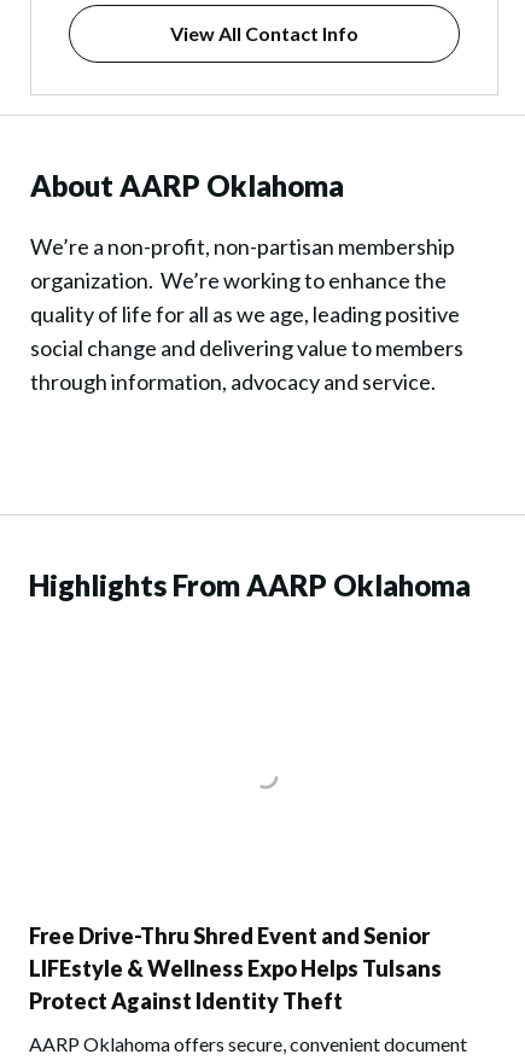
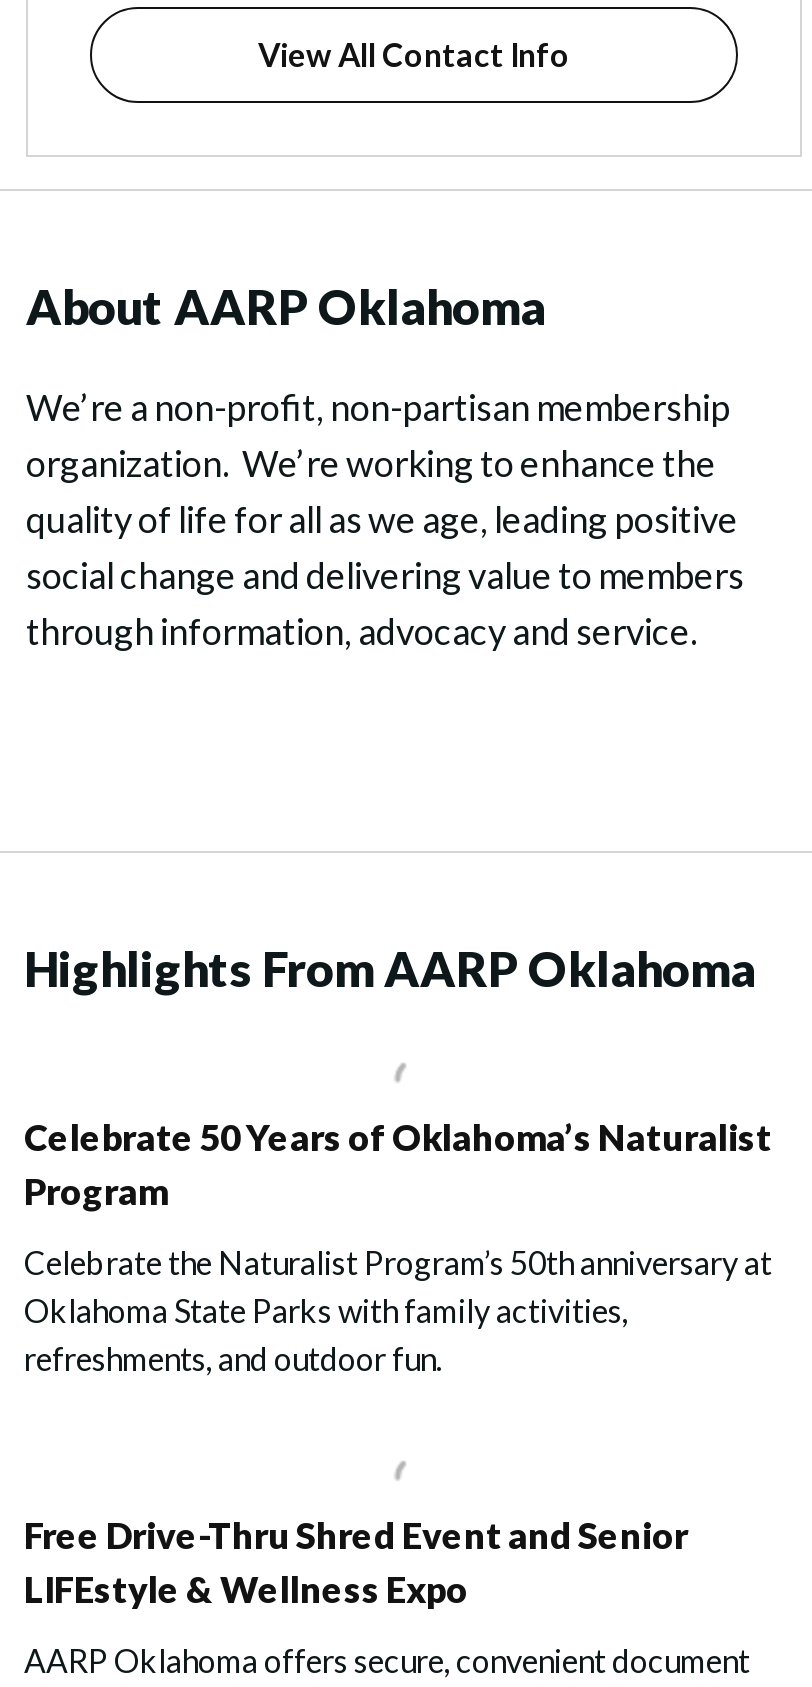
none -> [24,1115,772,1377] Celebrate 50 Years of Oklahoma’s Naturalist | Program | Celebrate the Naturalist Program’s 50th anniversary at | Oklahoma State Parks with family activities, | refreshments, and outdoor fun.
[29,955,442,1014] LIFEstyle & Wellness Expo Helps Tulsans | Protect Against Identity Theft -> [24,1567,468,1611] LIFEstyle & Wellness Expo

